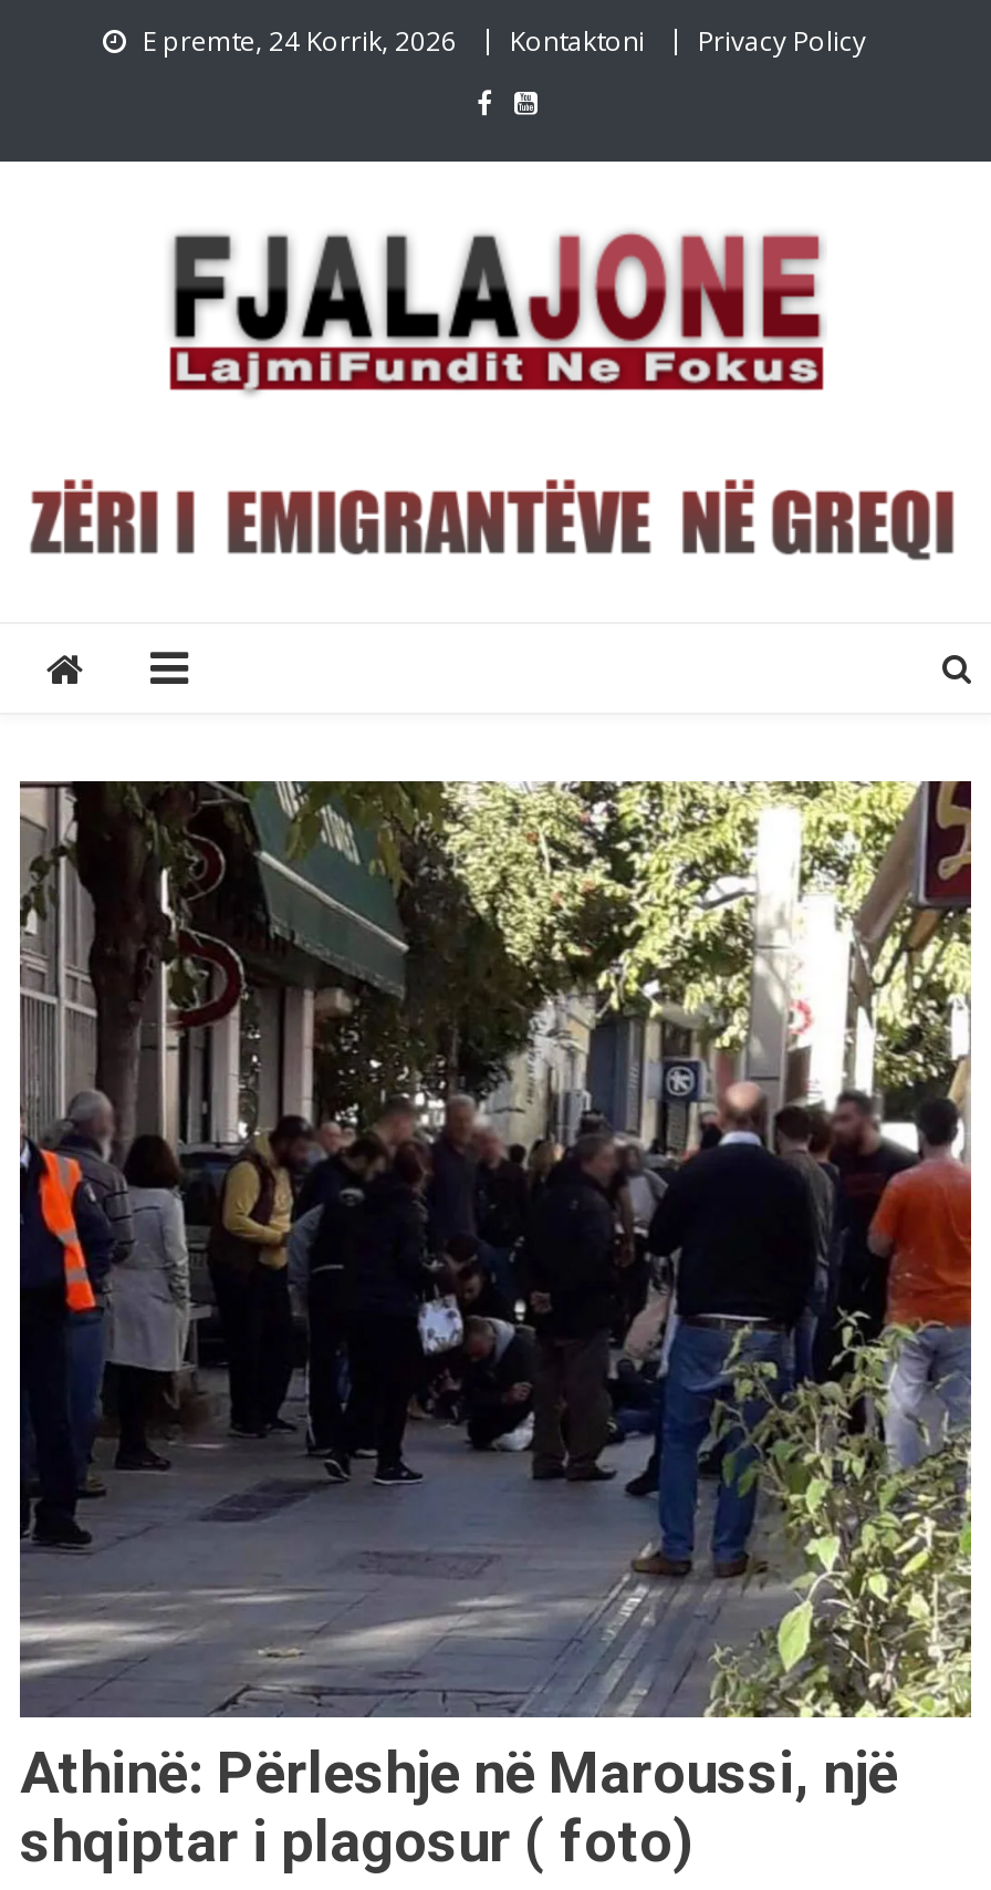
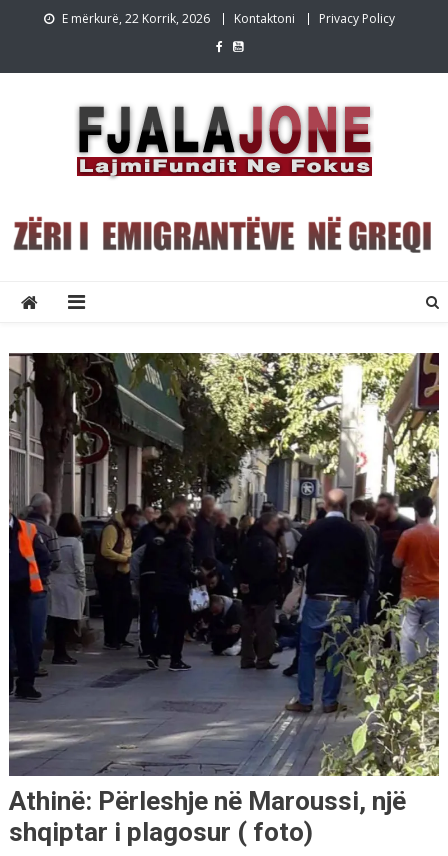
[143,22,457,60] E premte, 24 Korrik, 2026 -> [61,10,209,27] E mërkurë, 22 Korrik, 2026

